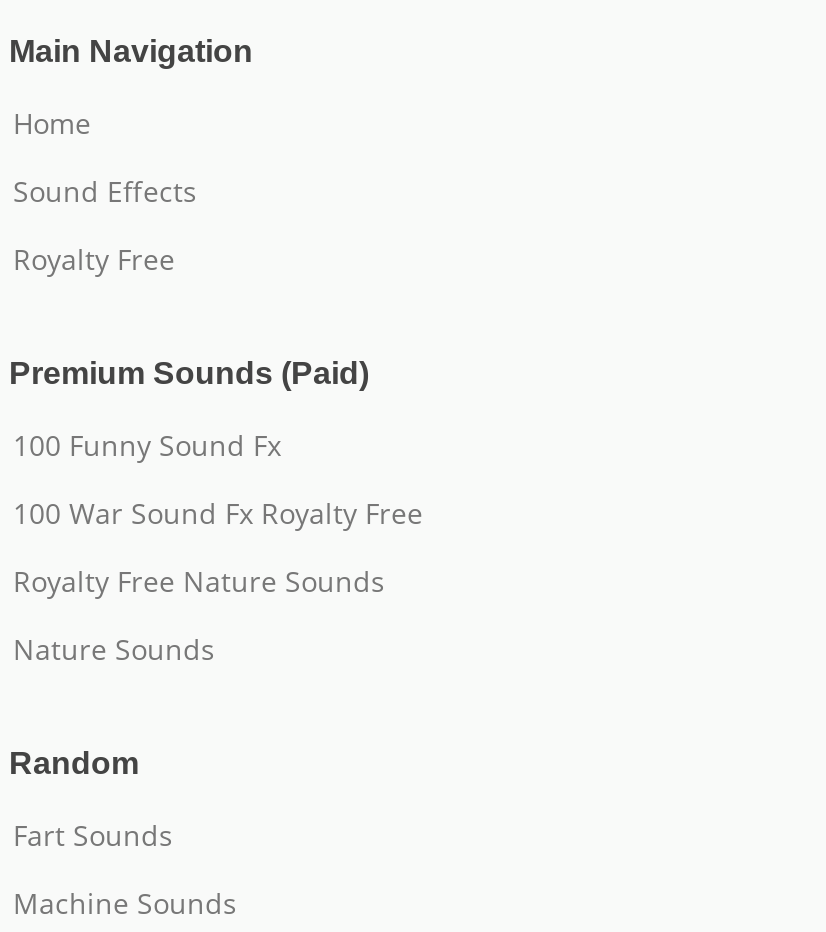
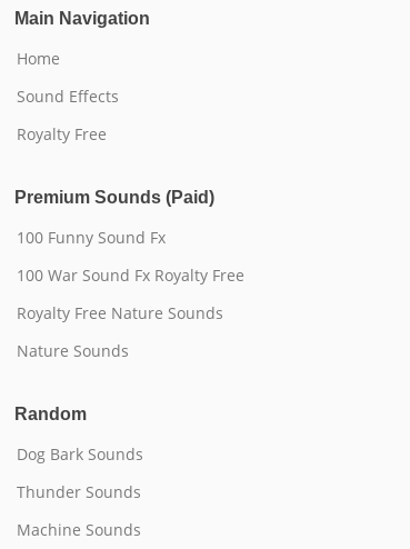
[13,816,173,854] Fart Sounds -> [17,443,143,502] Dog Bark Sounds | Thunder Sounds

